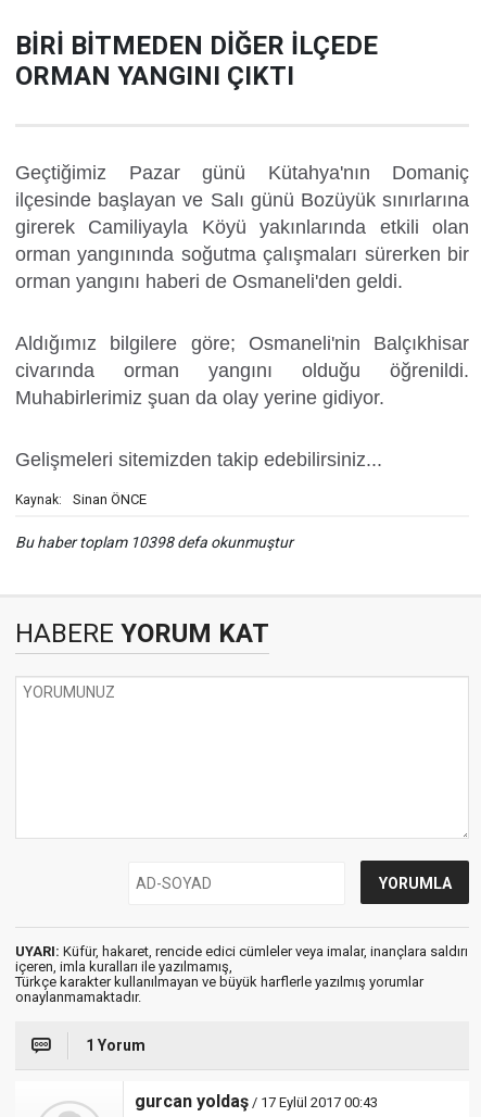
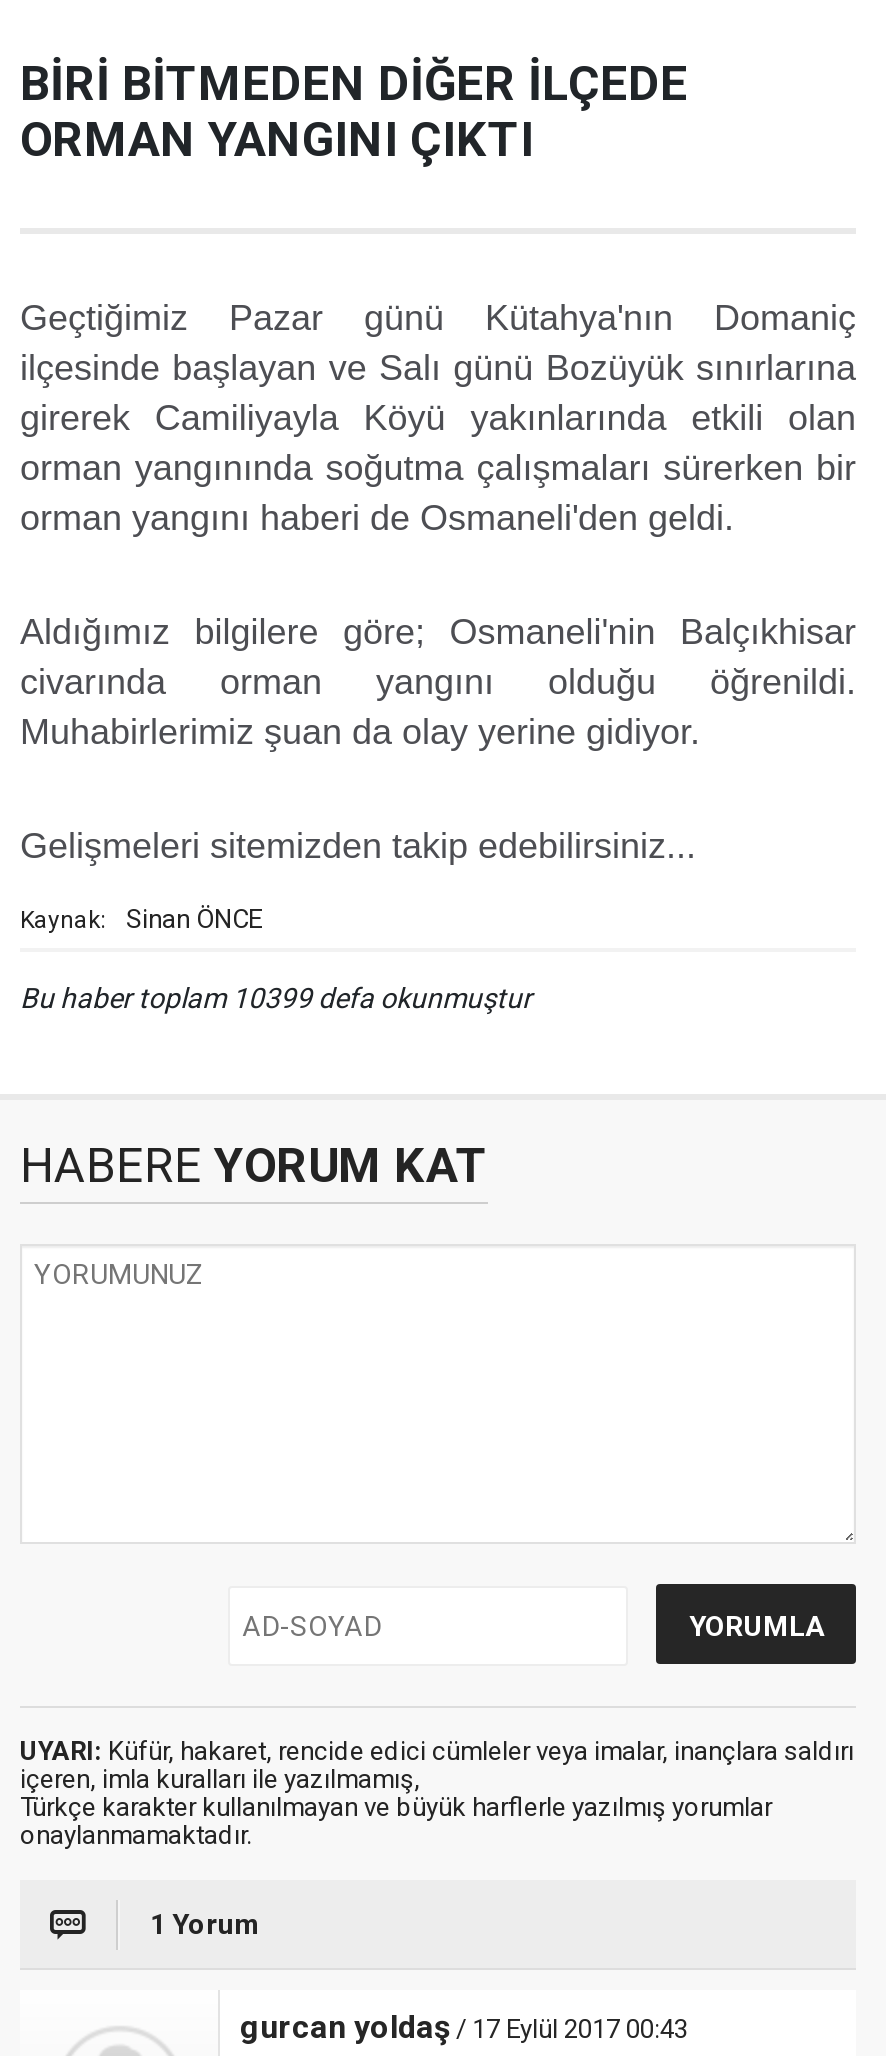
[15,534,293,551] Bu haber toplam 10398 defa okunmuştur -> [20,982,532,1014] Bu haber toplam 10399 defa okunmuştur

